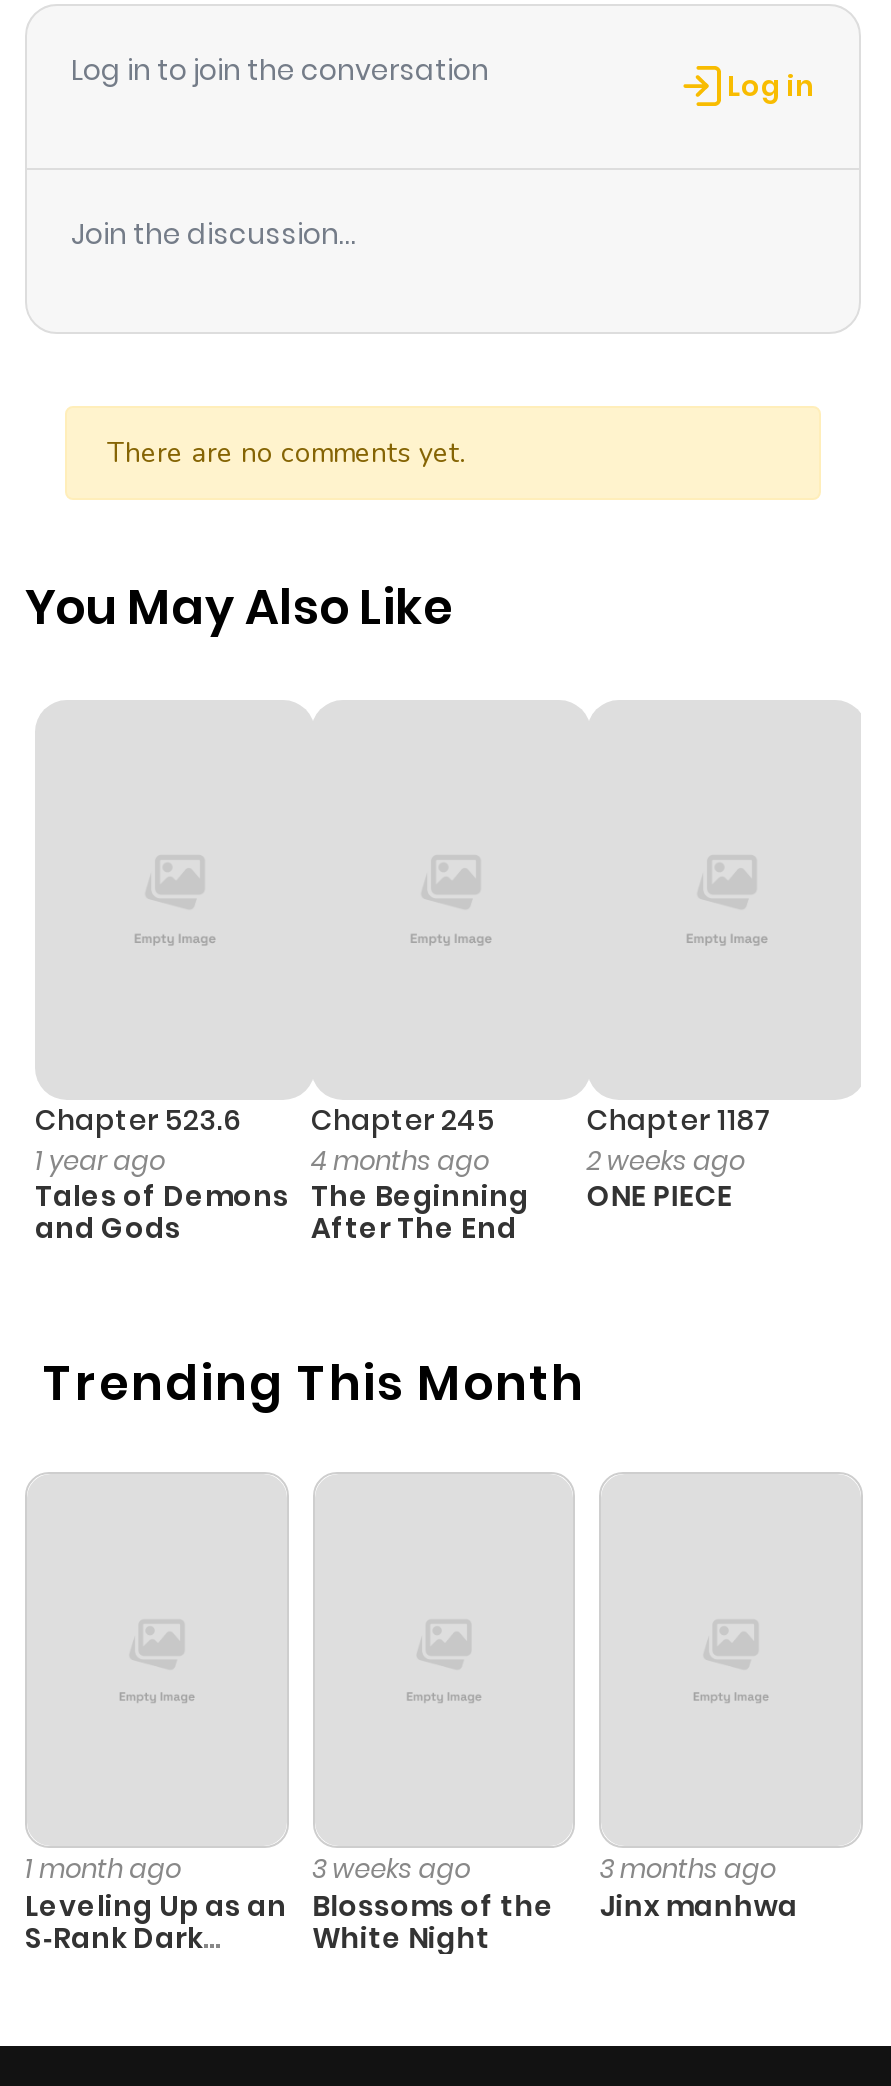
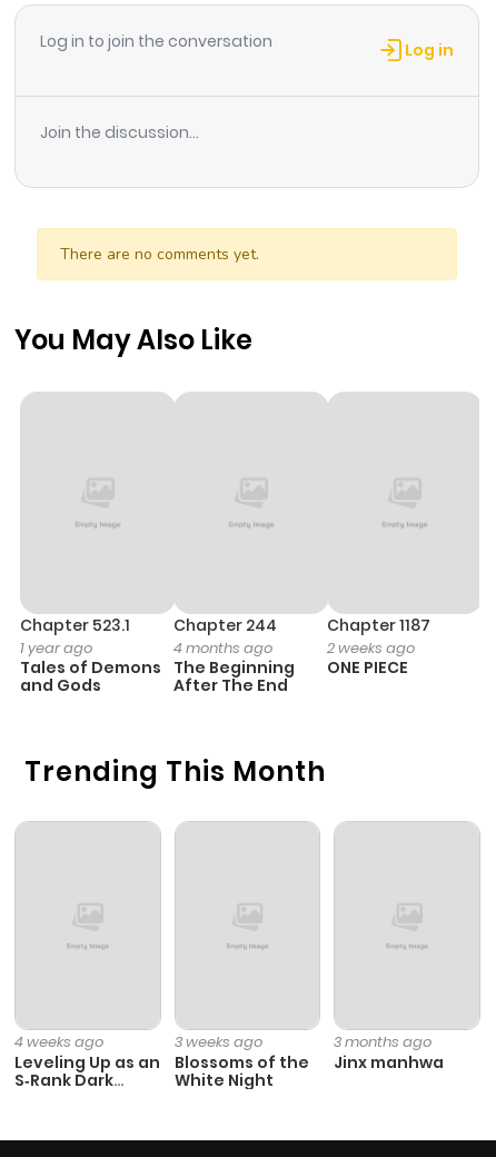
[35,1099,241,1139] Chapter 523.6 -> [20,614,130,636] Chapter 523.1
[311,1099,495,1139] Chapter 245 -> [173,614,277,636] Chapter 244
[25,1850,181,1888] 1 month ago -> [14,1031,103,1053] 4 weeks ago

